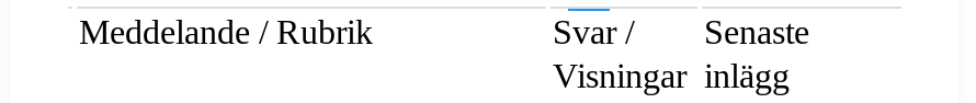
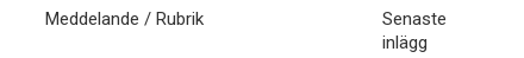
[553,13,686,94] Svar / | Visningar -> none

